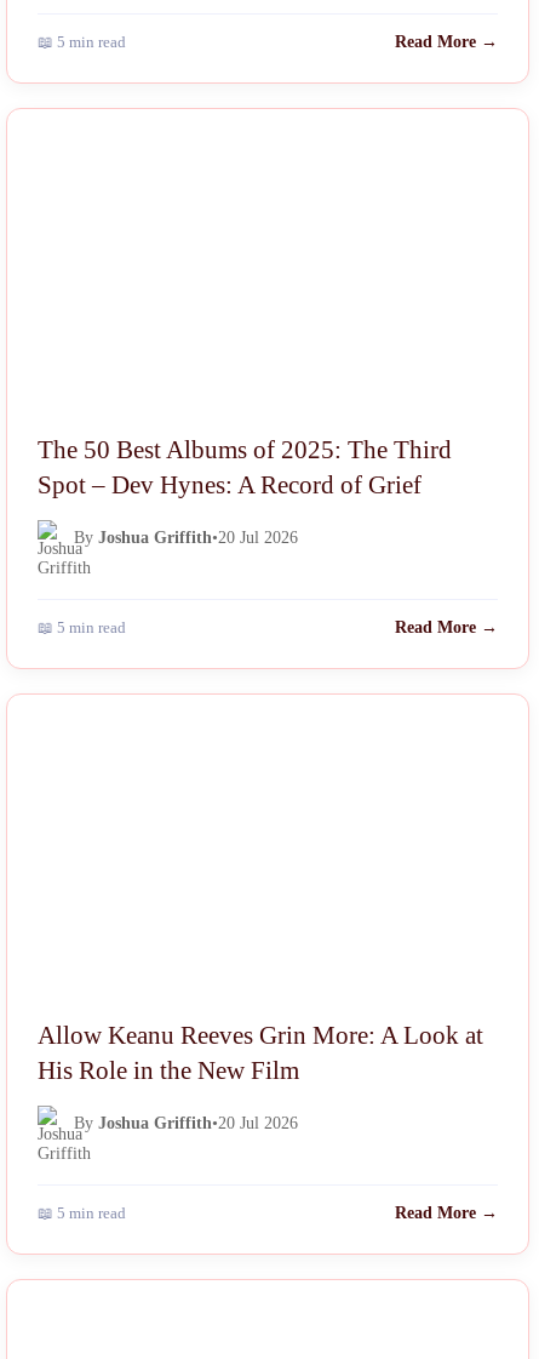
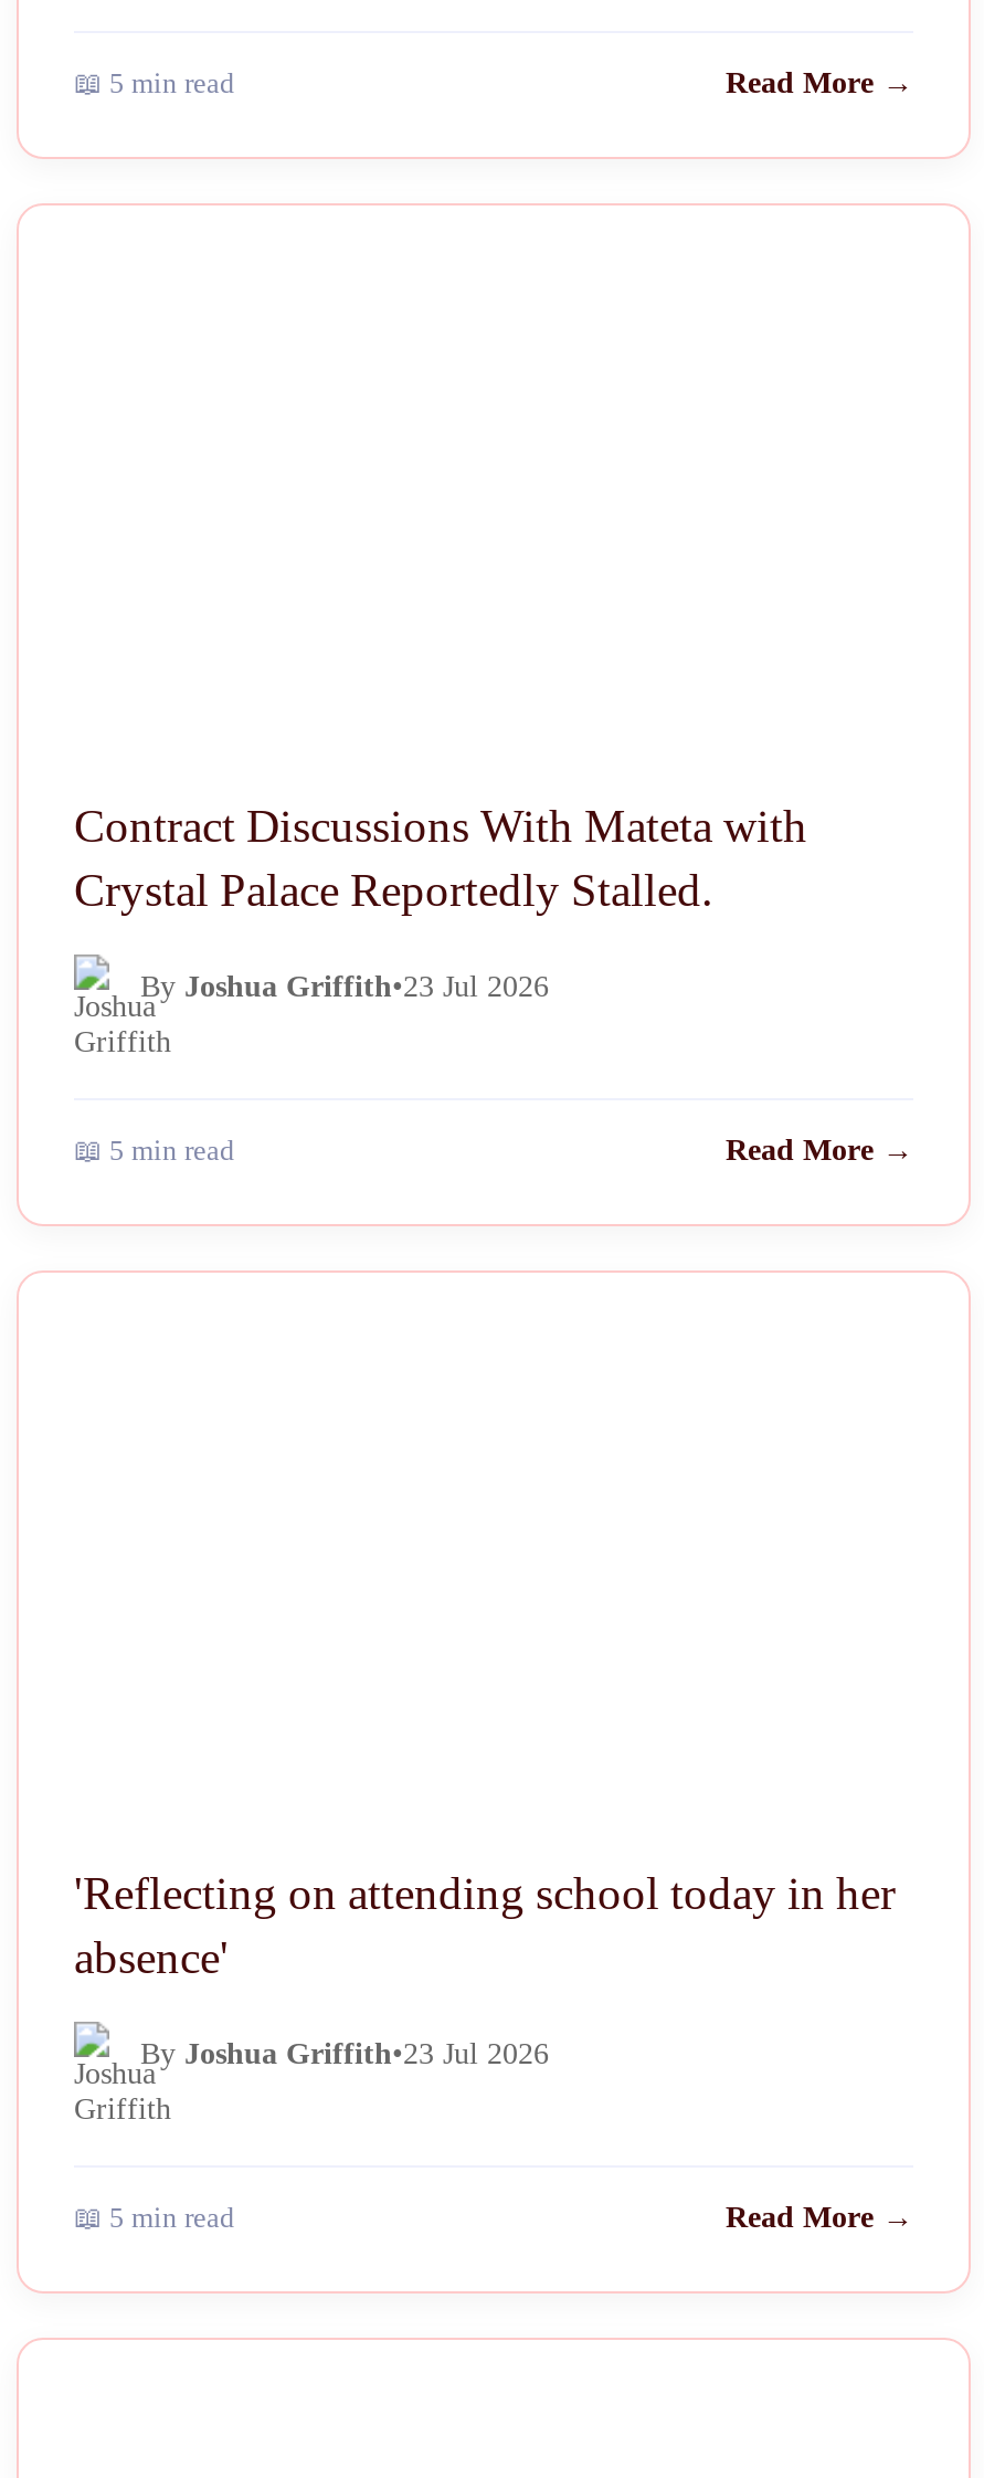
[38,435,452,498] The 50 Best Albums of 2025: The Third | Spot – Dev Hynes: A Record of Grief -> [74,800,807,915] Contract Discussions With Mateta with | Crystal Palace Reportedly Stalled.
[74,529,298,547] By Joshua Griffith•20 Jul 2026 -> [140,970,549,1003] By Joshua Griffith•23 Jul 2026
[38,1021,483,1084] Allow Keanu Reeves Grin More: A Look at | His Role in the New Film -> [74,1867,896,1982] 'Reflecting on attending school today in her | absence'
[74,1114,298,1132] By Joshua Griffith•20 Jul 2026 -> [140,2037,549,2070] By Joshua Griffith•23 Jul 2026

